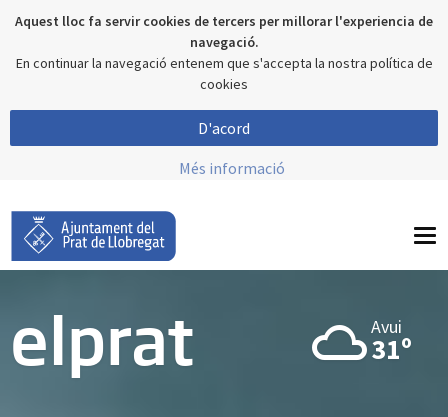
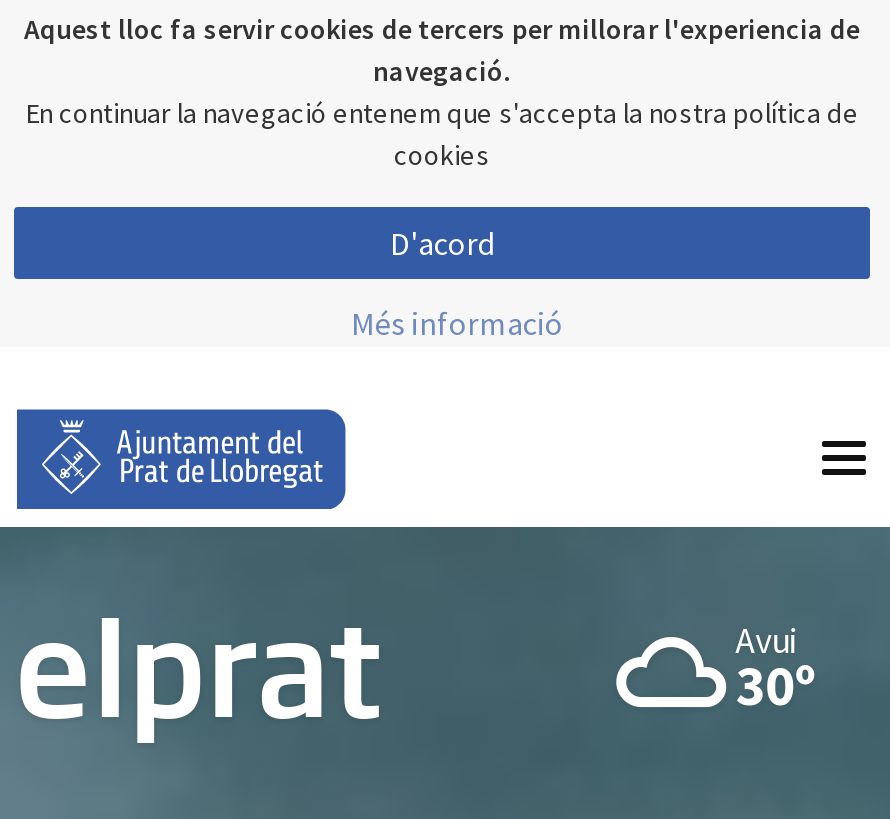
[371,331,412,367] 31º -> [735,649,817,721] 30º

